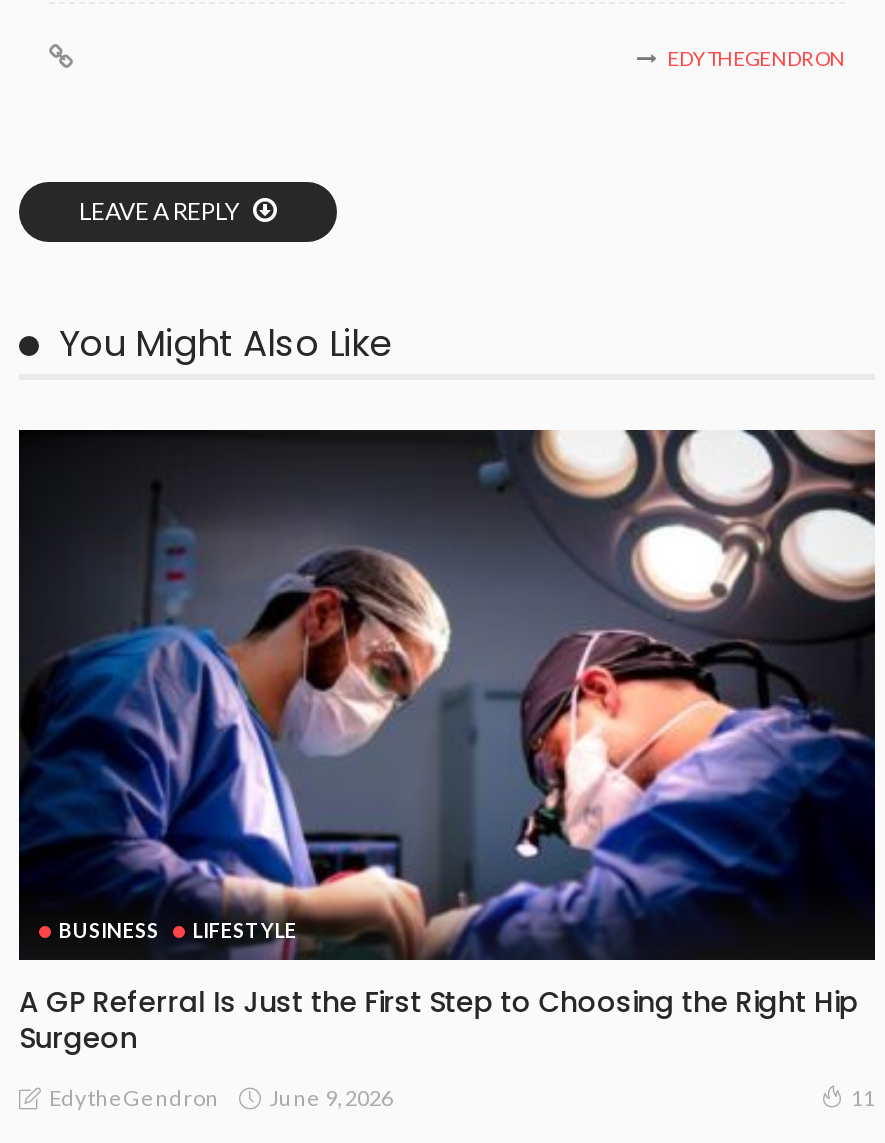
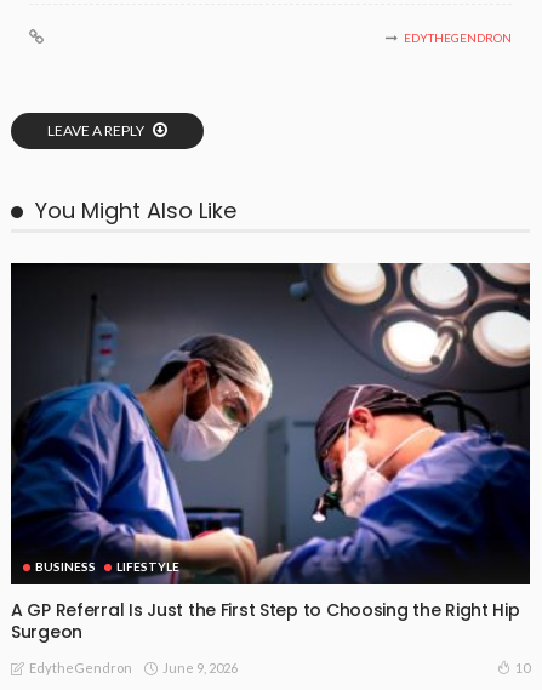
[851,1084,875,1110] 11 -> [515,660,530,675] 10

